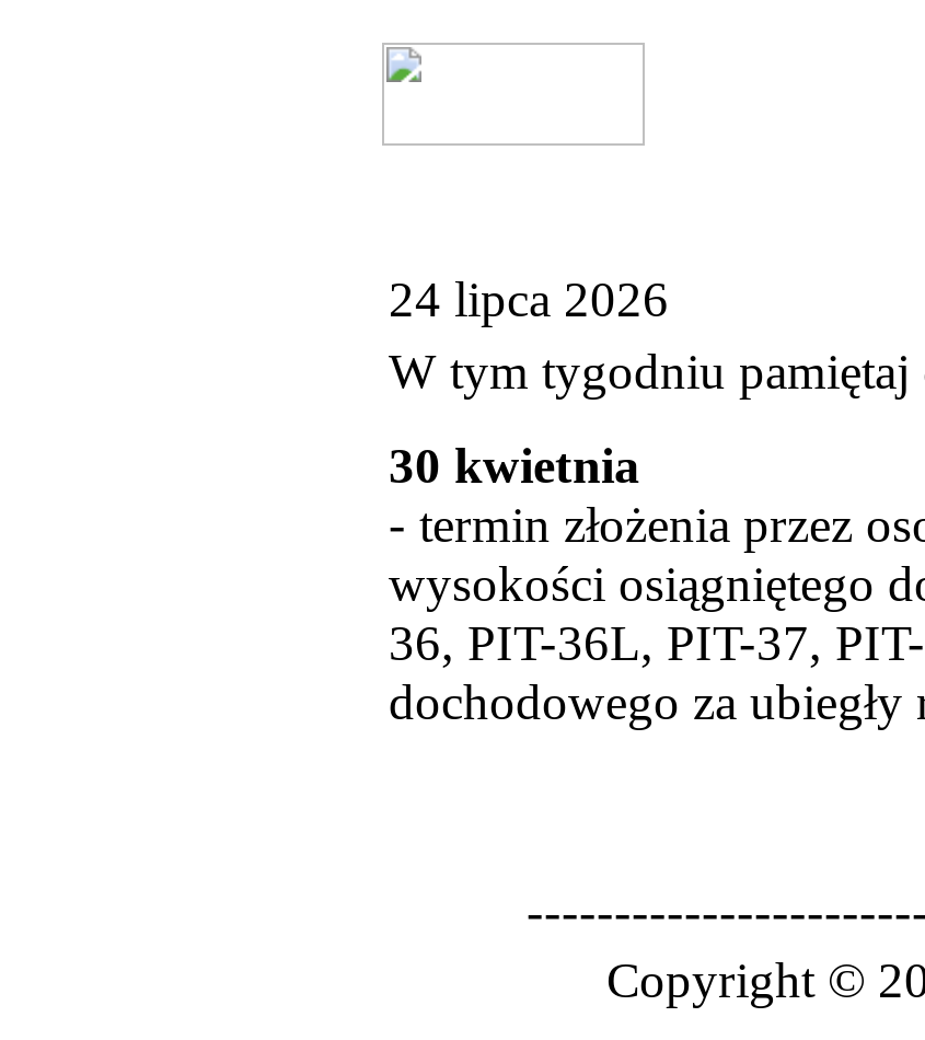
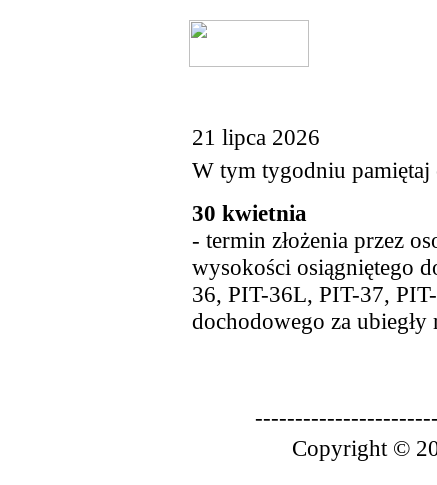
[389,270,669,327] 24 lipca 2026 -> [192,124,320,150] 21 lipca 2026

